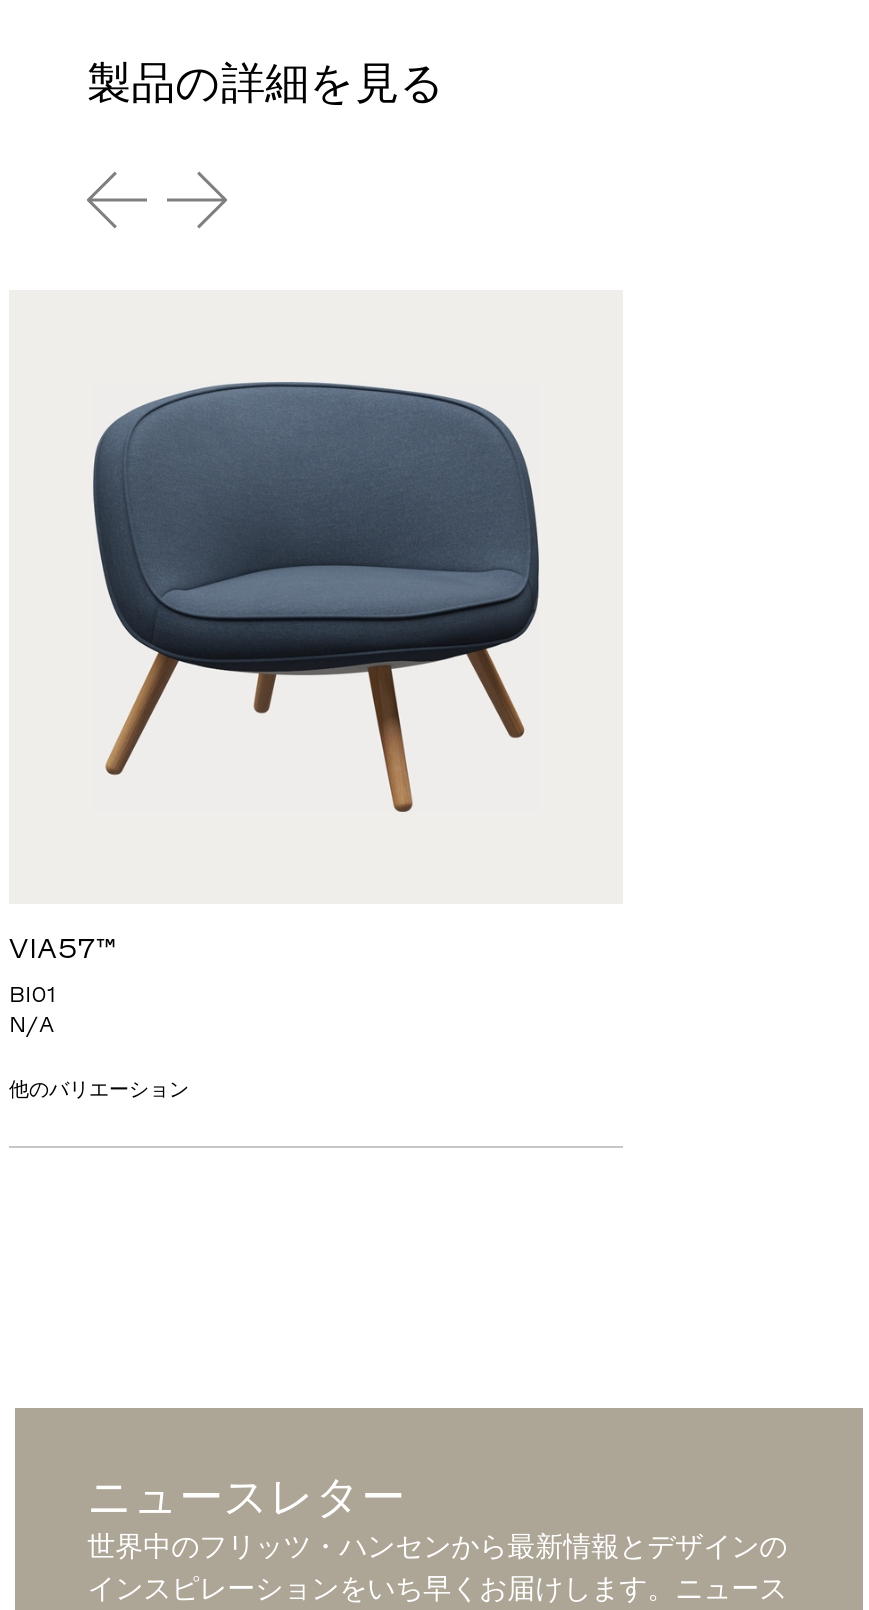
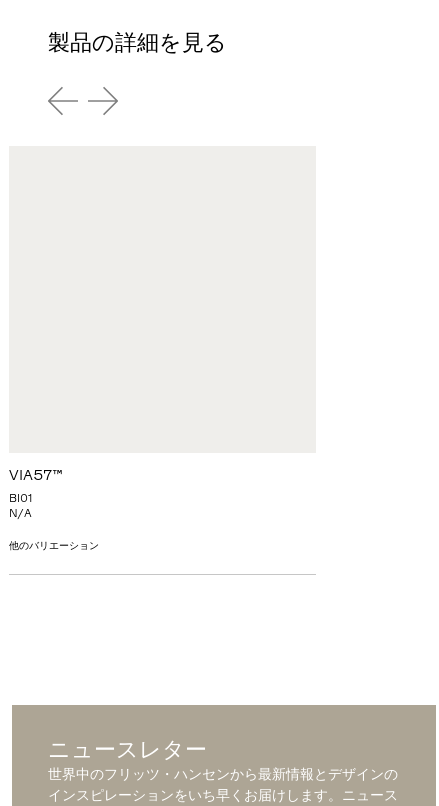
[91,380,541,814] [image] -> none

